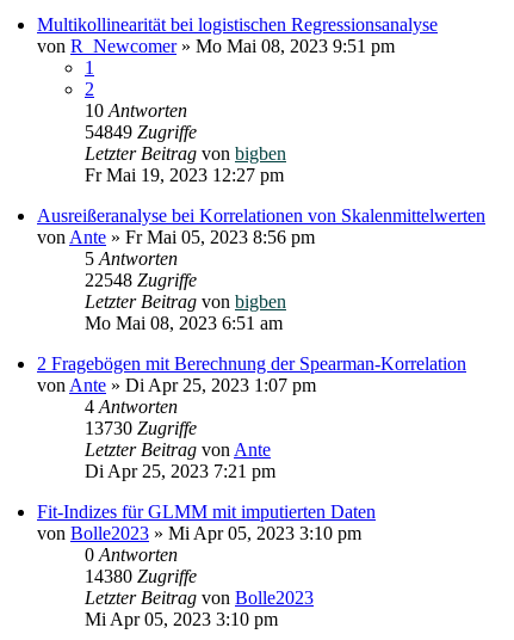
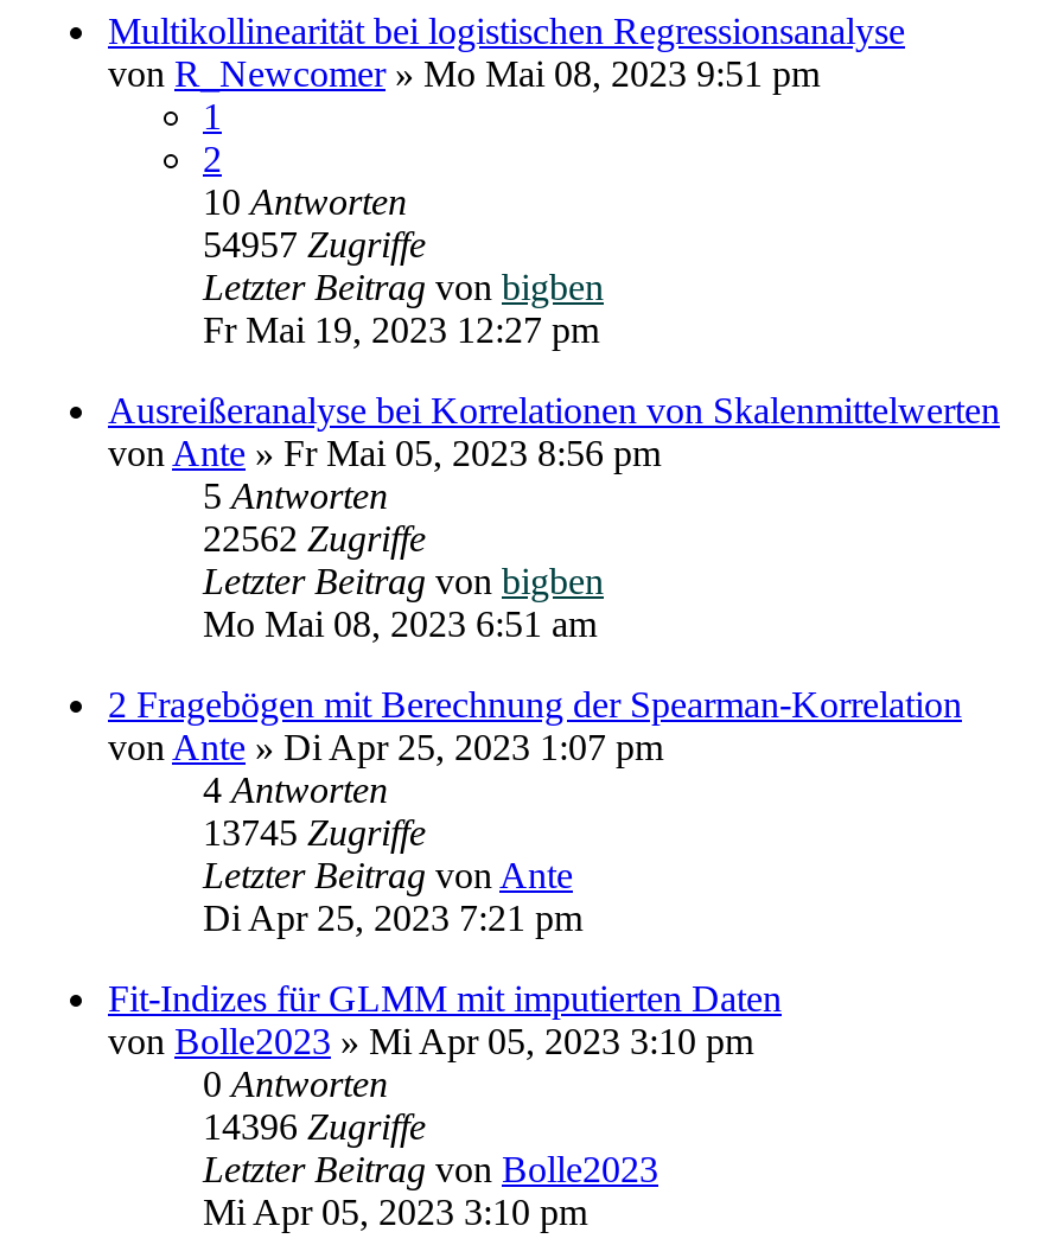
[85,122,197,142] 54849 Zugriffe -> [203,224,426,264] 54957 Zugriffe
[85,270,197,290] 22548 Zugriffe -> [203,518,426,558] 22562 Zugriffe
[85,418,197,438] 13730 Zugriffe -> [203,812,426,852] 13745 Zugriffe
[85,566,197,586] 14380 Zugriffe -> [203,1106,426,1146] 14396 Zugriffe

